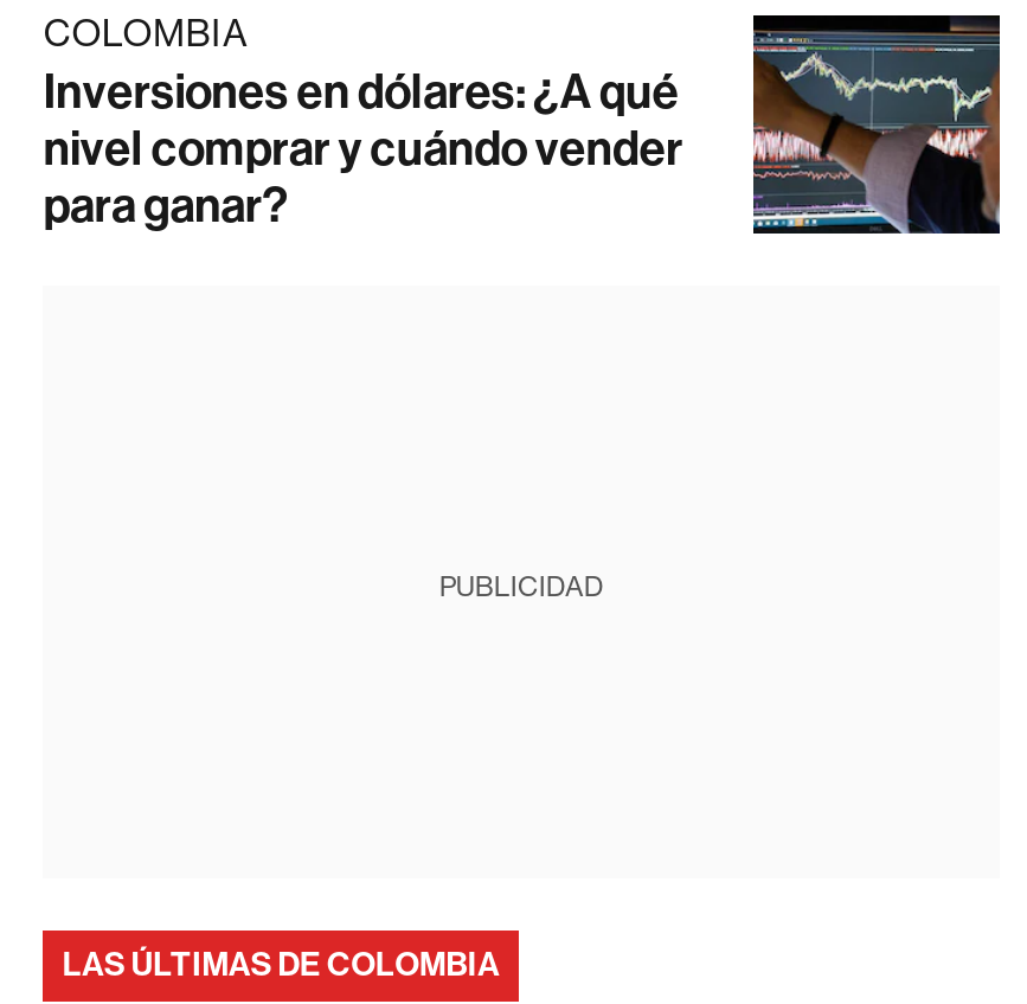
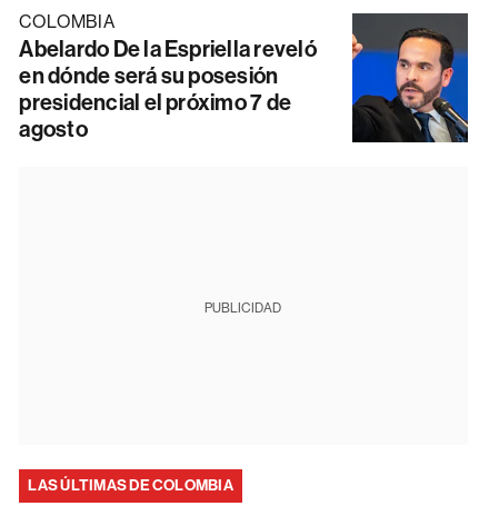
[44,18,1002,234] [image] | Inversiones en dólares: ¿A qué | nivel comprar y cuándo vender | para ganar? -> [19,13,469,143] [image] | Abelardo De la Espriella reveló | en dónde será su posesión | presidencial el próximo 7 de | agosto

